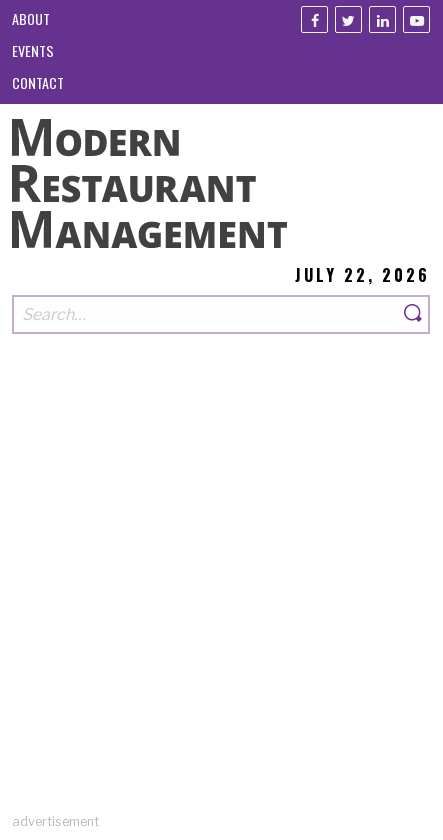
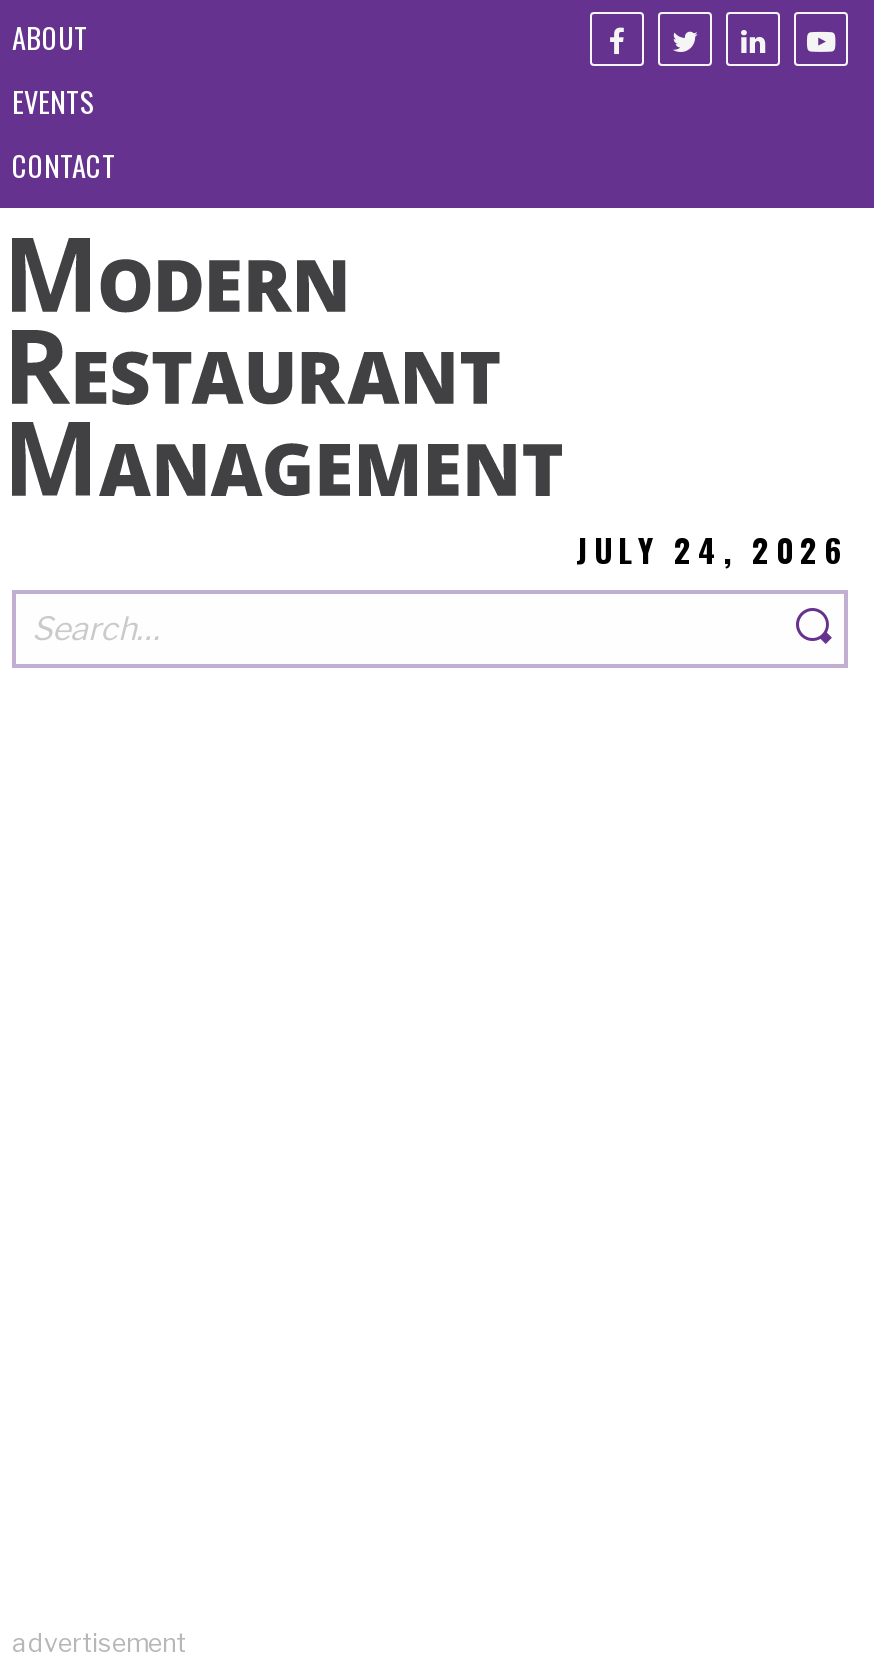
[295,263,430,287] JULY 22, 2026 -> [576,526,848,574] JULY 24, 2026

